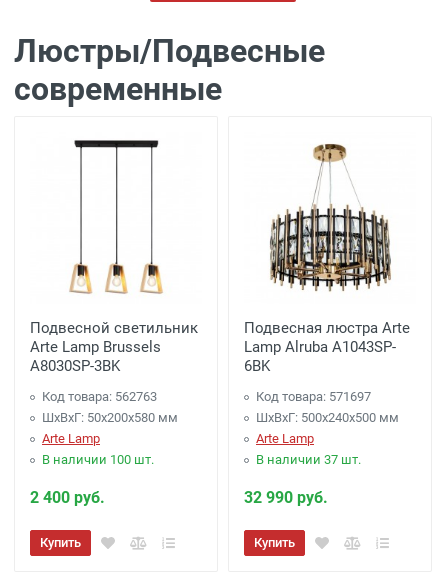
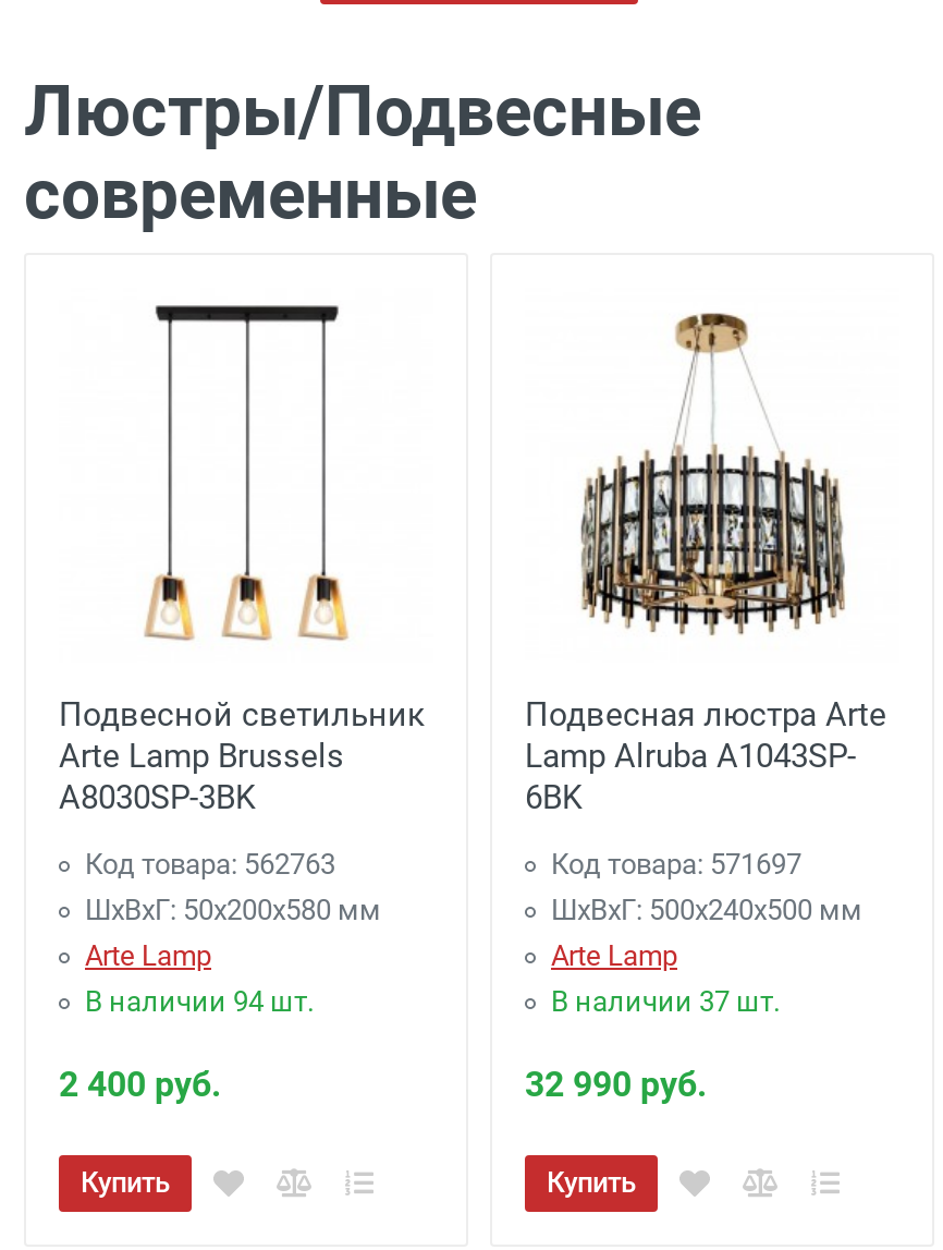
[42,452,154,467] В наличии 100 шт. -> [85,985,314,1018] В наличии 94 шт.

